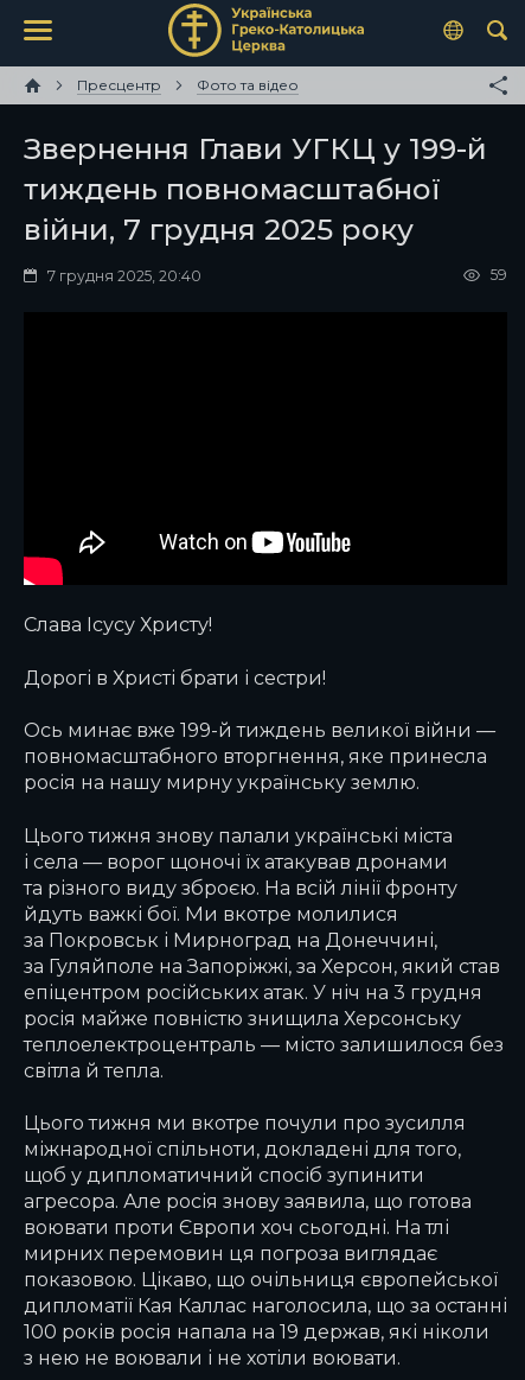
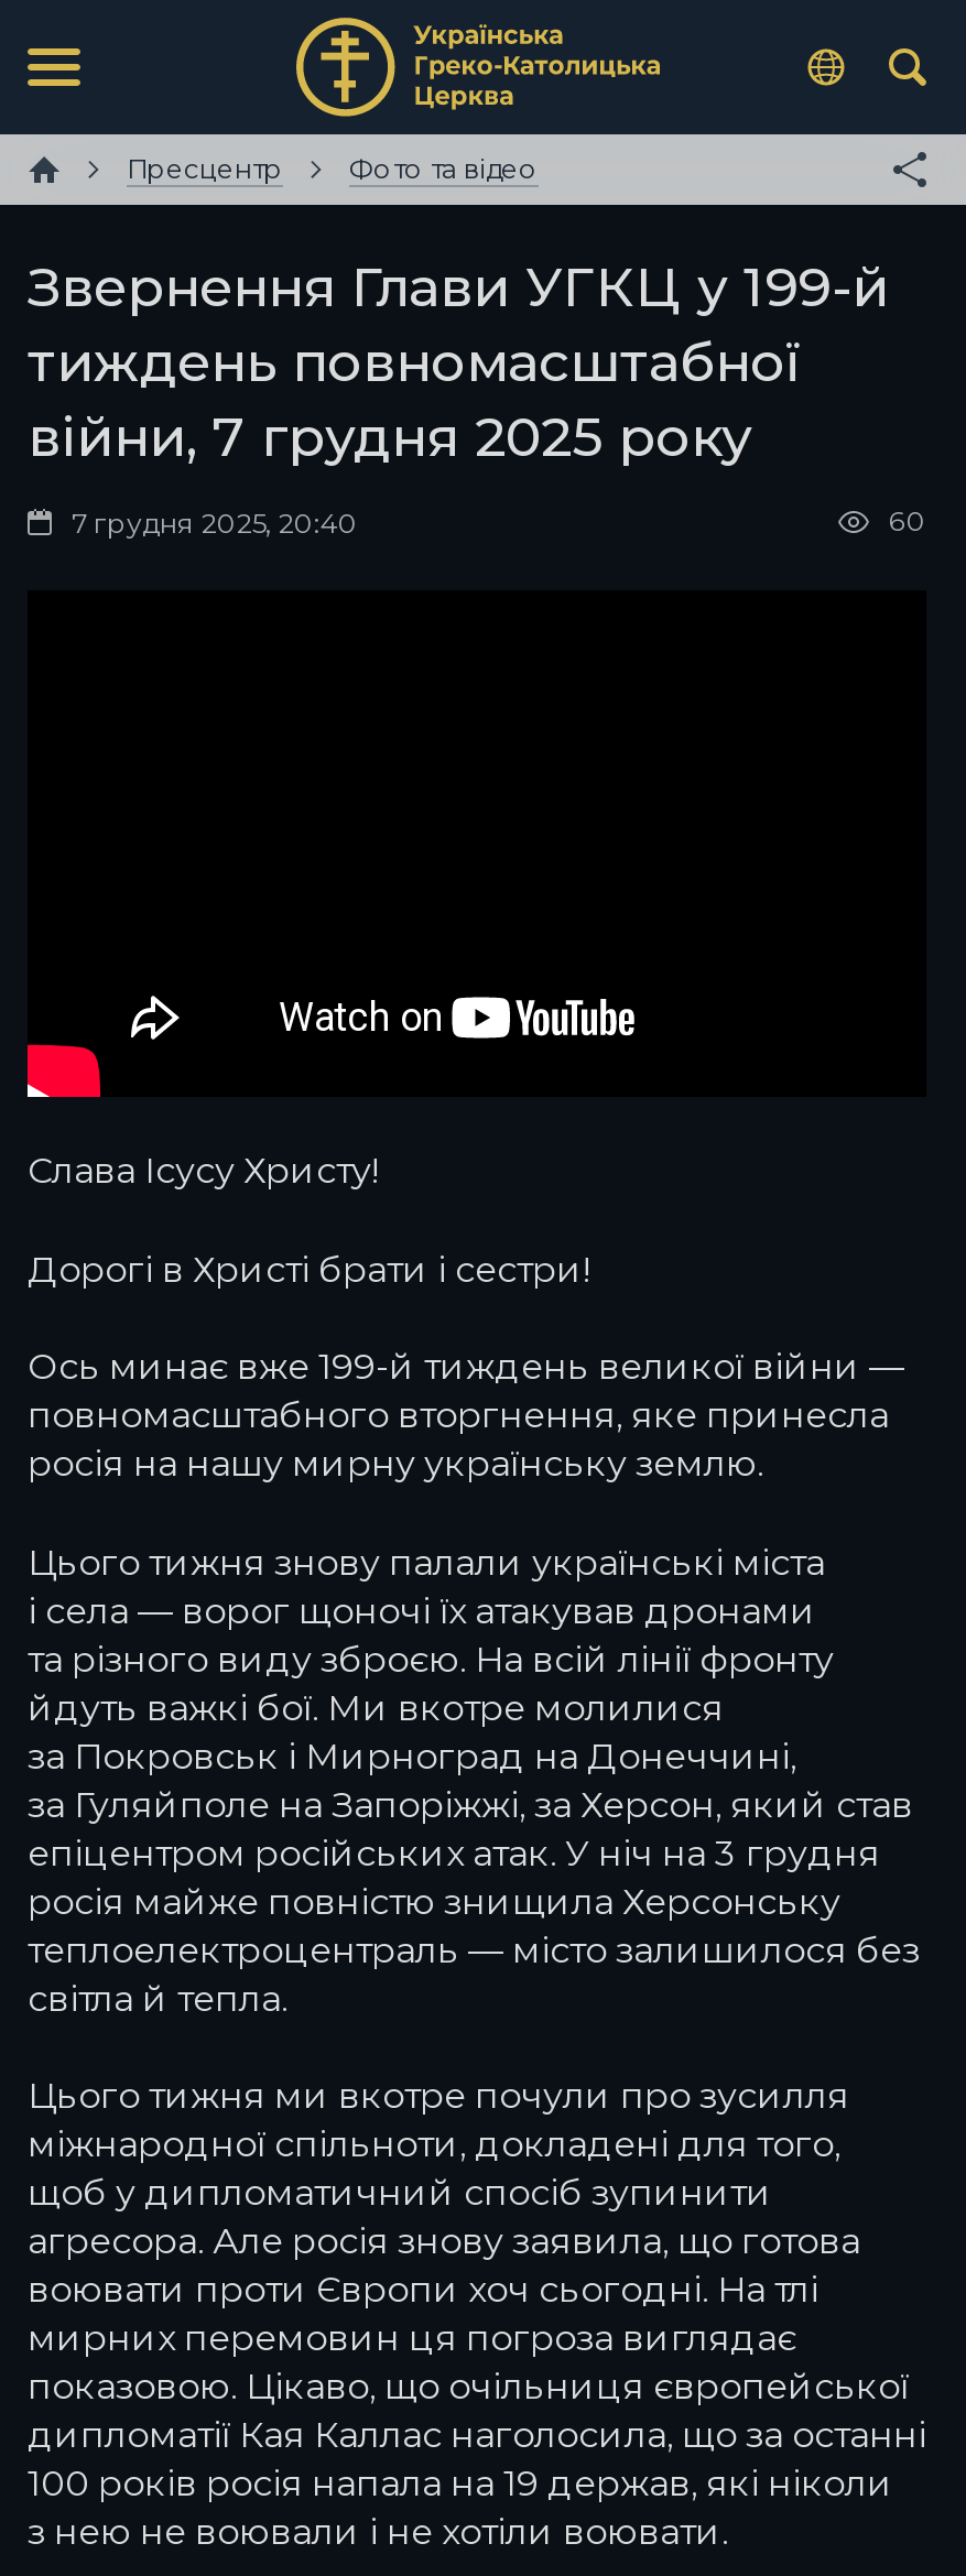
[491,265,507,283] 59 -> [889,503,926,536] 60

